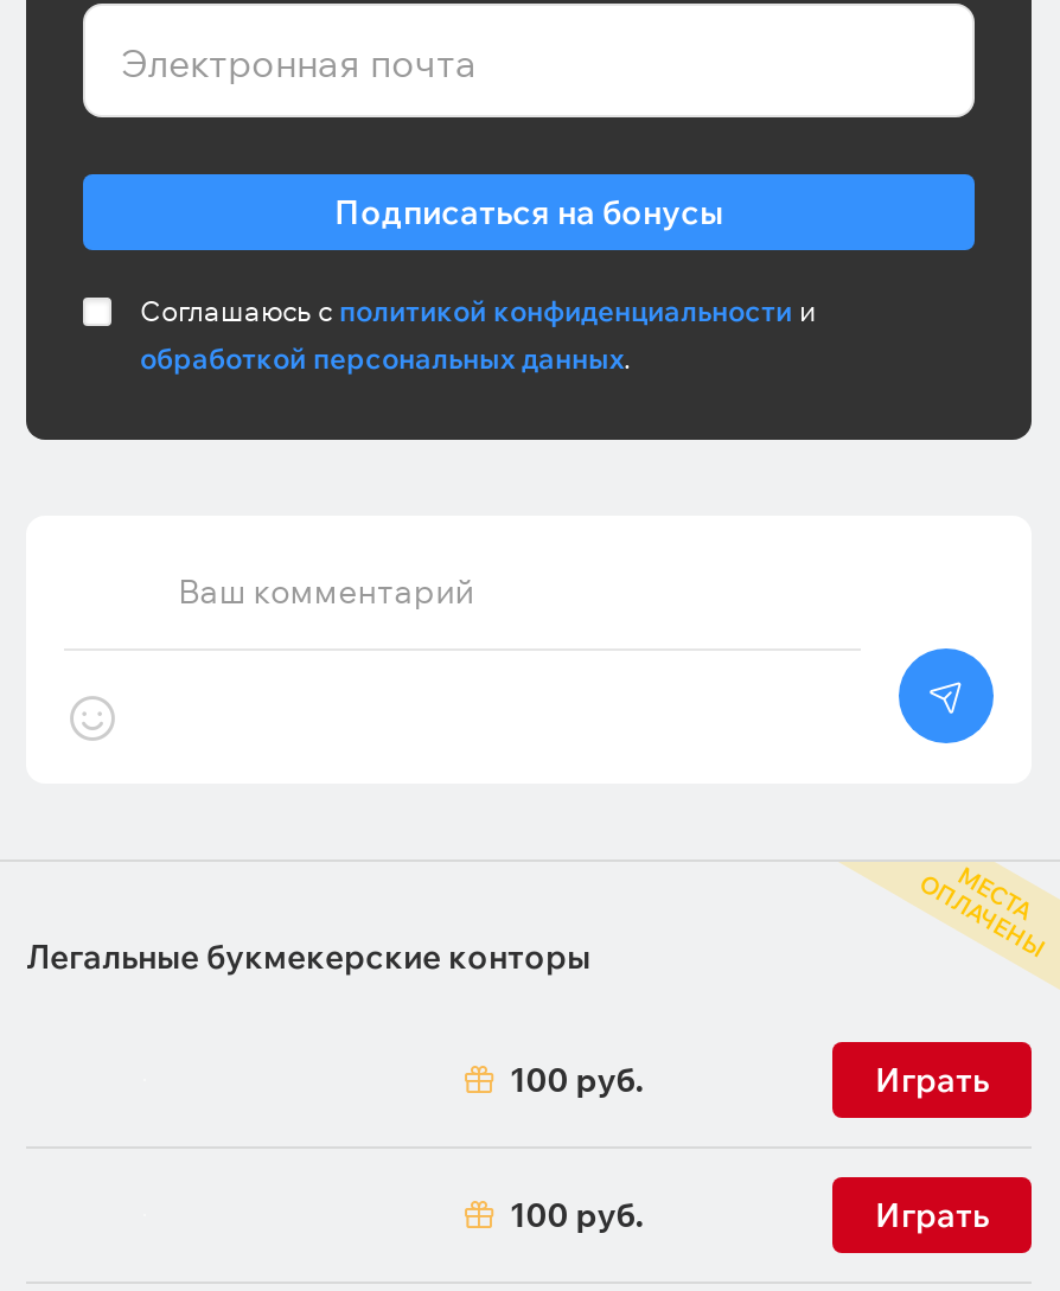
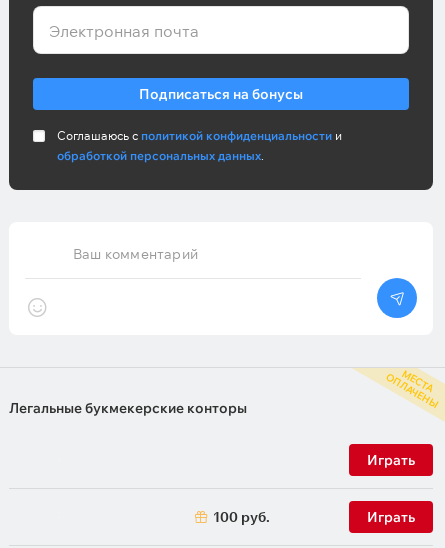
[509,1058,645,1101] 100 руб. -> none

